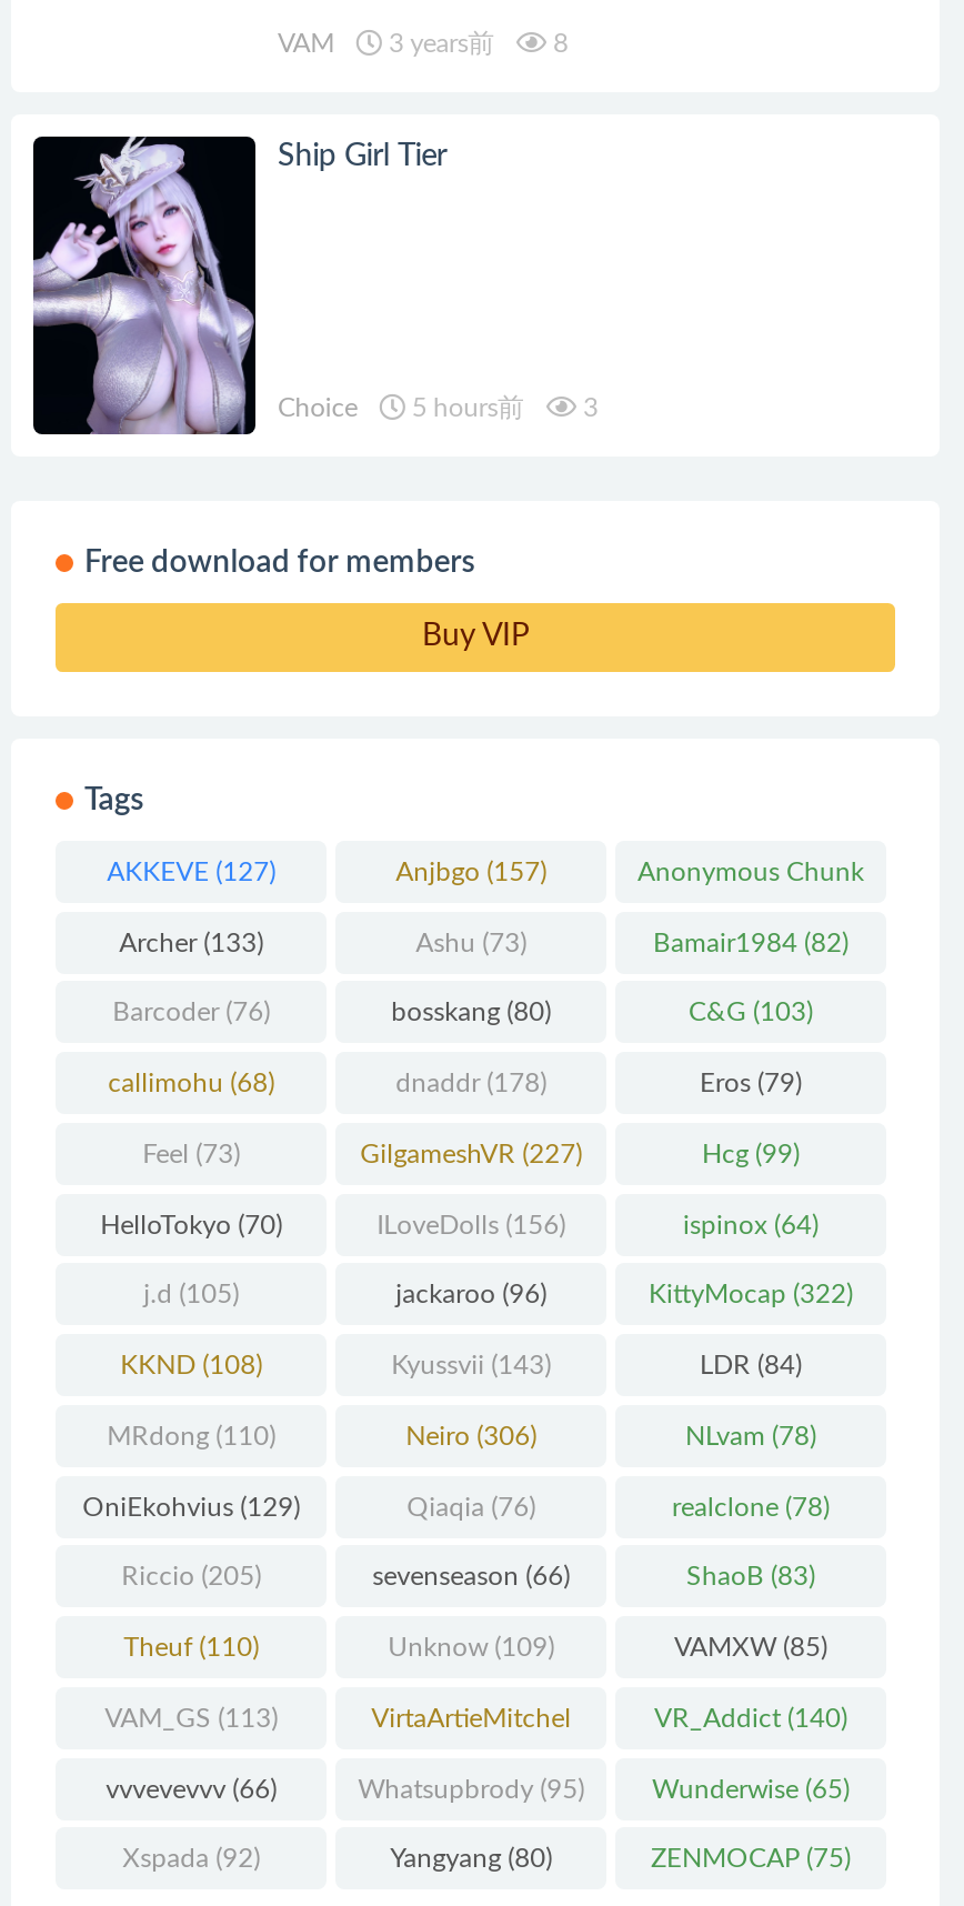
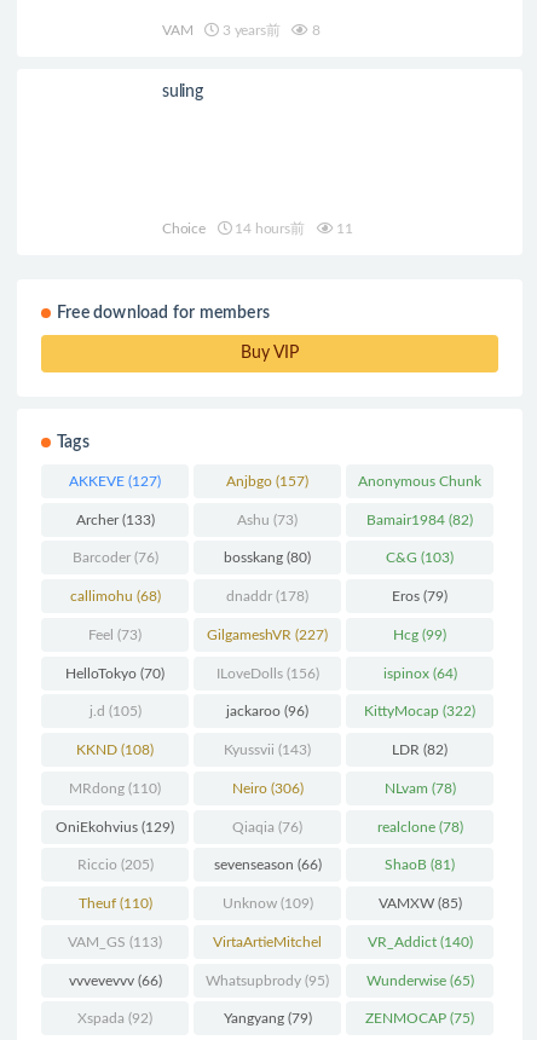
[31,134,258,437] [image] -> none
[278,142,447,173] Ship Girl Tier -> [162,84,203,101] suling
[406,394,524,420] 5 hours前 -> [232,221,304,235] 14 hours前
[577,394,598,420] 3 -> [333,221,353,235] 11
[700,1352,802,1379] LDR (84) -> [392,743,447,757] LDR (82)
[686,1564,815,1590] ShaoB (83) -> [385,858,455,872] ShaoB (81)
[390,1846,552,1873] Yangyang (80) -> [223,1012,312,1026] Yangyang (79)

